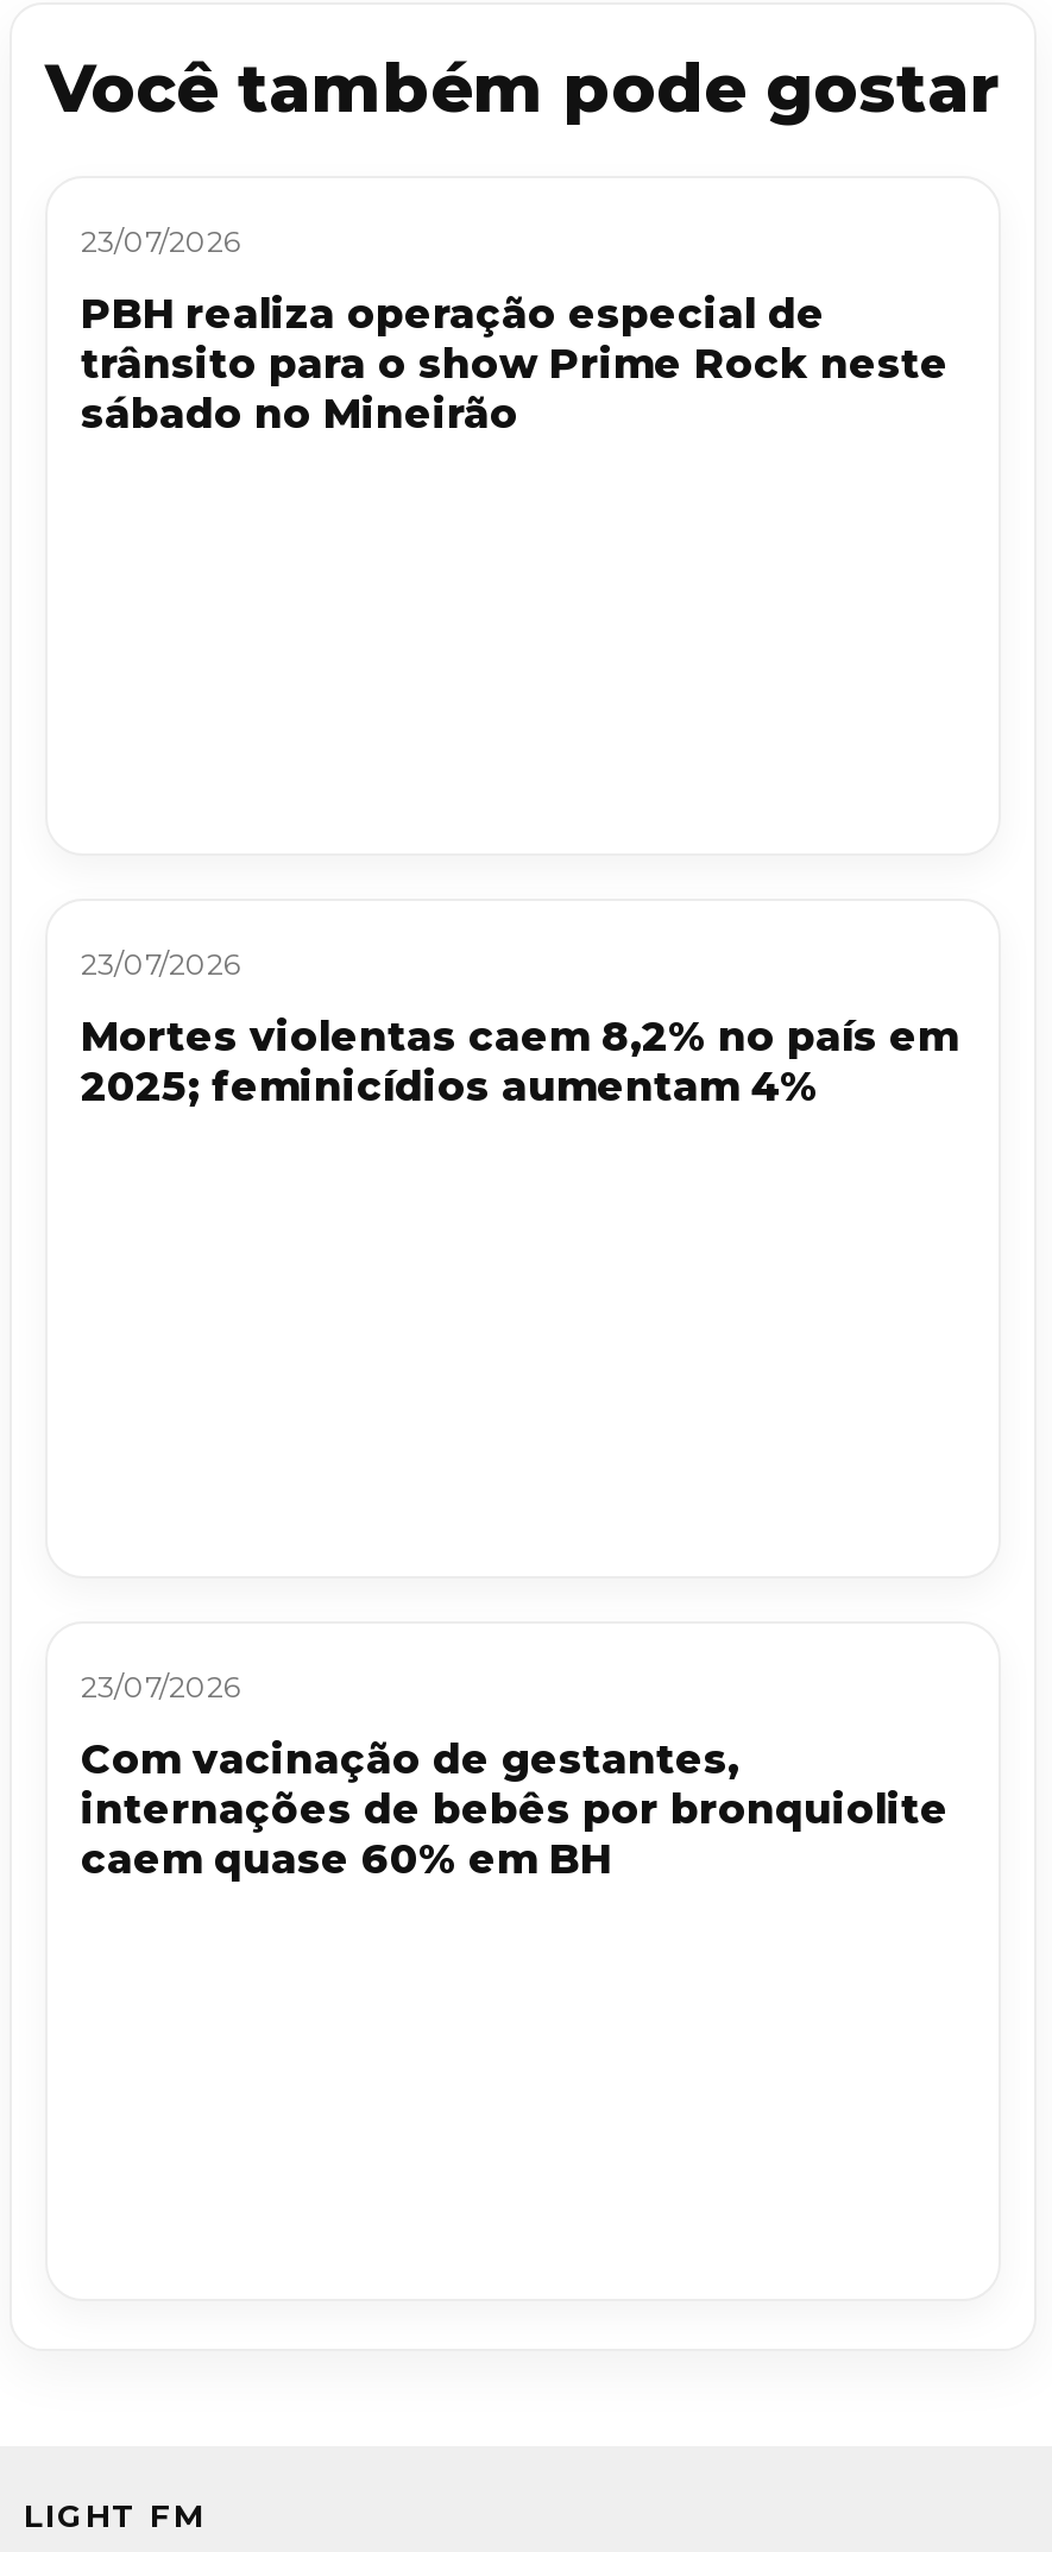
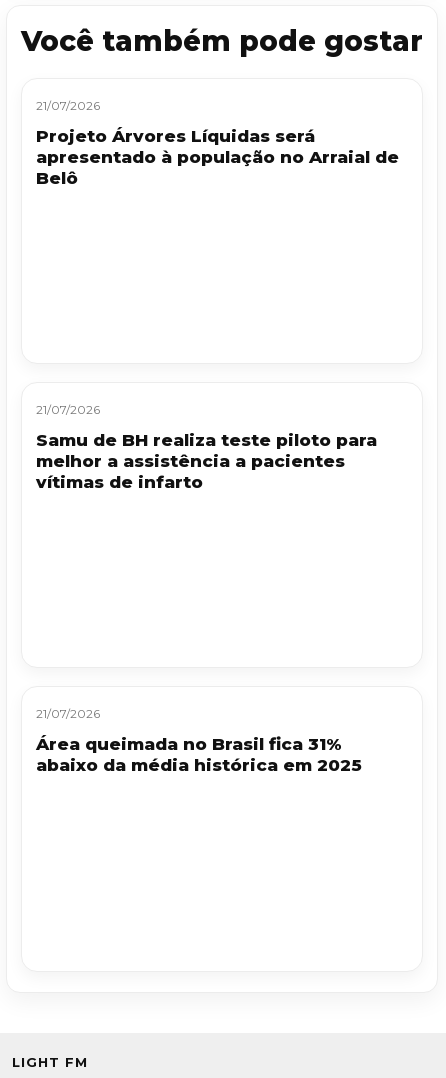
[81,224,240,260] 23/07/2026 -> [36,98,100,113] 21/07/2026
[81,291,949,438] PBH realiza operação especial de | trânsito para o show Prime Rock neste | sábado no Mineirão -> [36,126,399,188] Projeto Árvores Líquidas será | apresentado à população no Arraial de | Belô
[81,947,240,982] 23/07/2026 -> [36,402,100,417] 21/07/2026
[81,1013,958,1111] Mortes violentas caem 8,2% no país em | 2025; feminicídios aumentam 4% -> [36,430,377,492] Samu de BH realiza teste piloto para | melhor a assistência a pacientes | vítimas de infarto
[81,1669,240,1705] 23/07/2026 -> [36,706,100,721] 21/07/2026
[81,1736,949,1883] Com vacinação de gestantes, | internações de bebês por bronquiolite | caem quase 60% em BH -> [36,734,362,775] Área queimada no Brasil fica 31% | abaixo da média histórica em 2025

